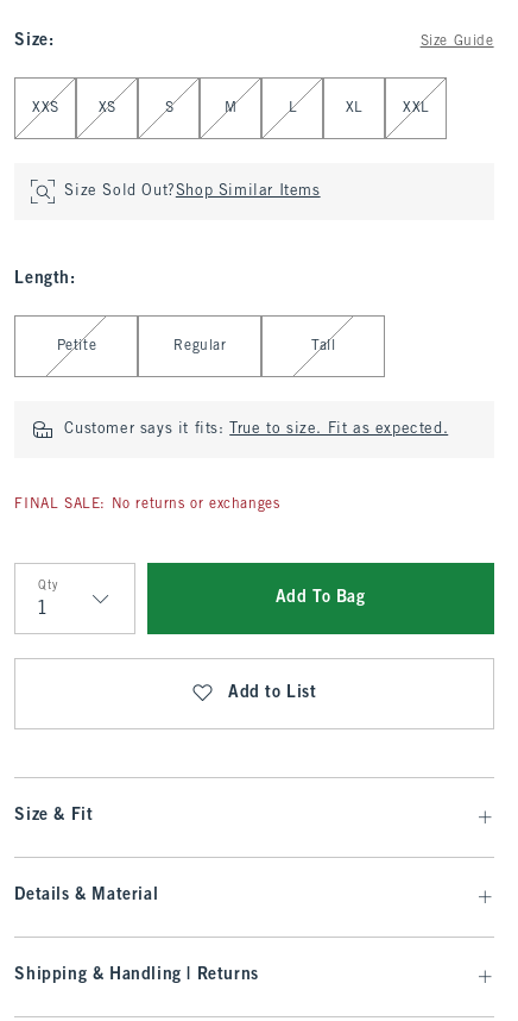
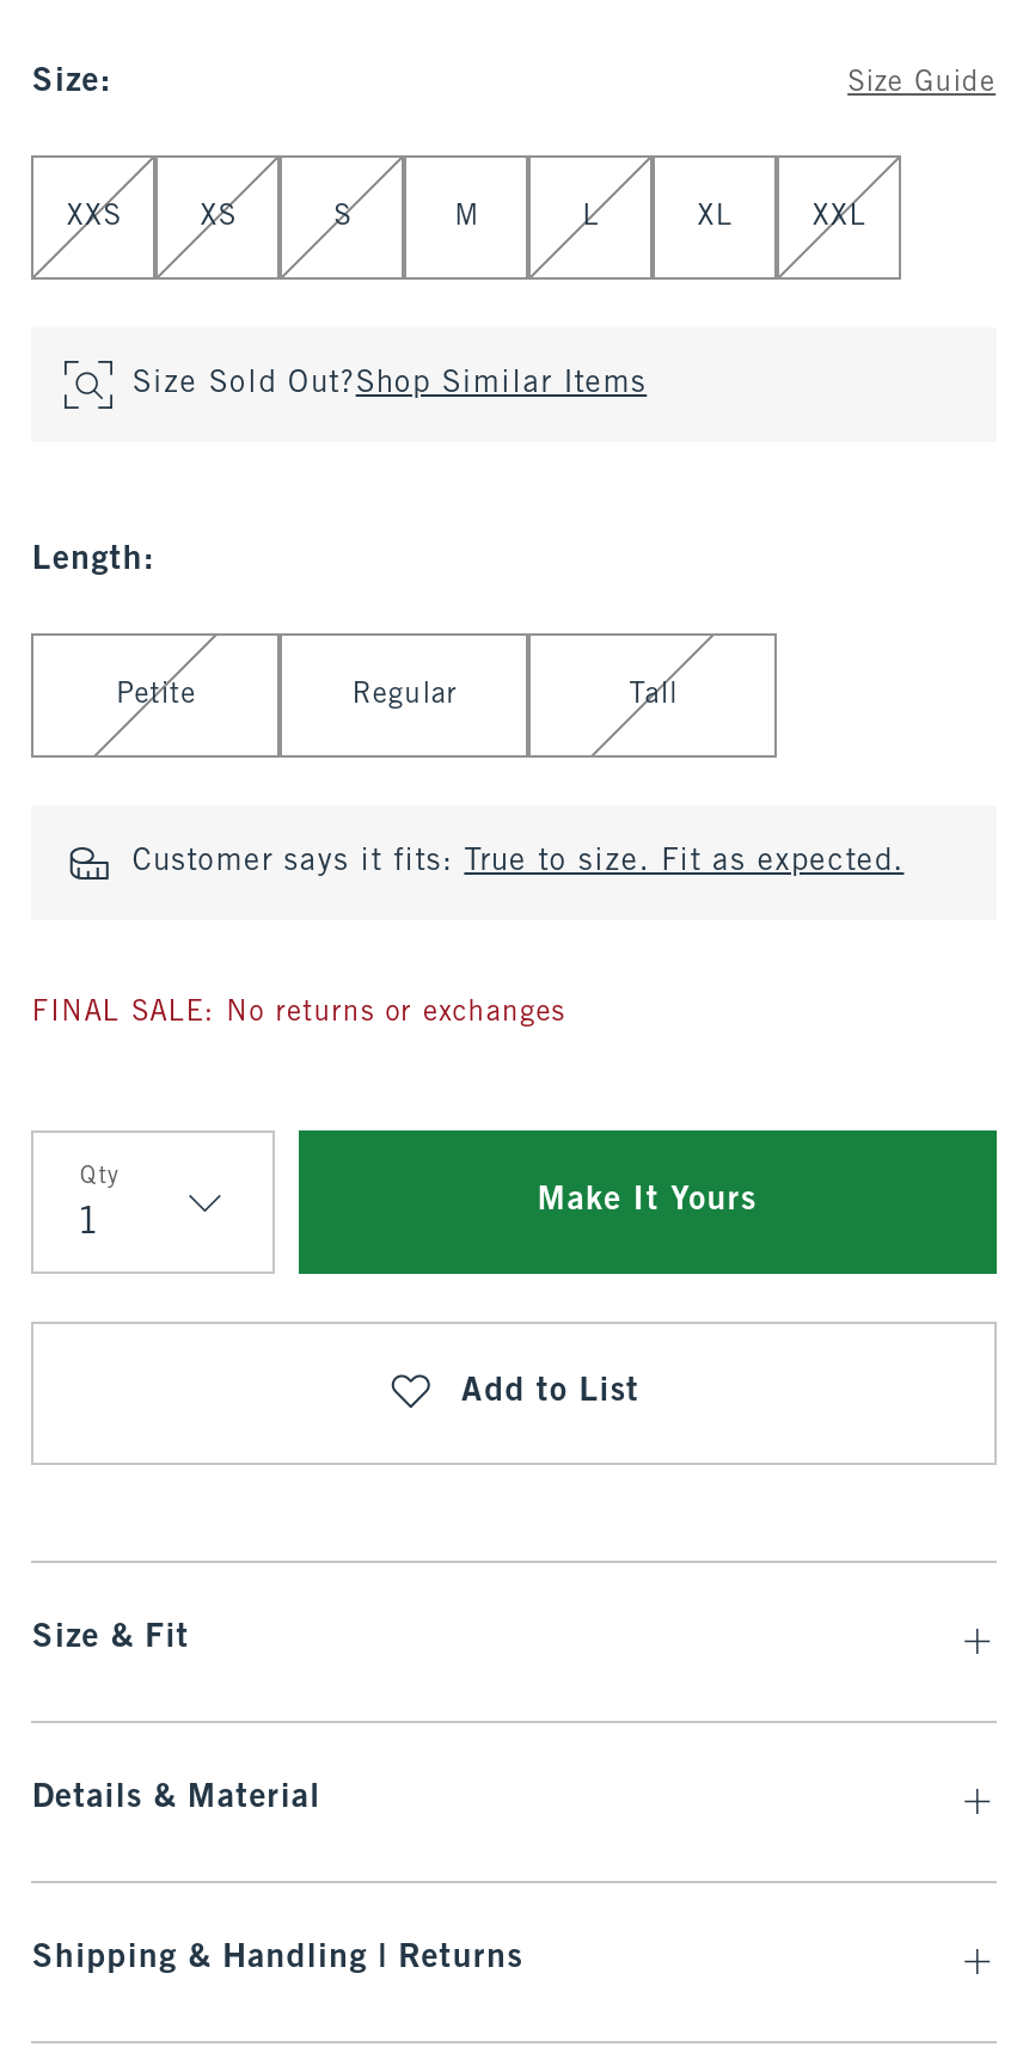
[275,590,366,606] Add To Bag -> [537,1185,757,1217] Make It Yours

